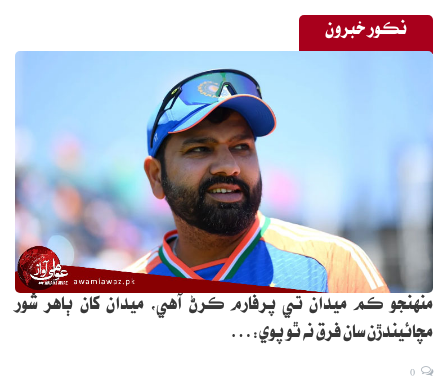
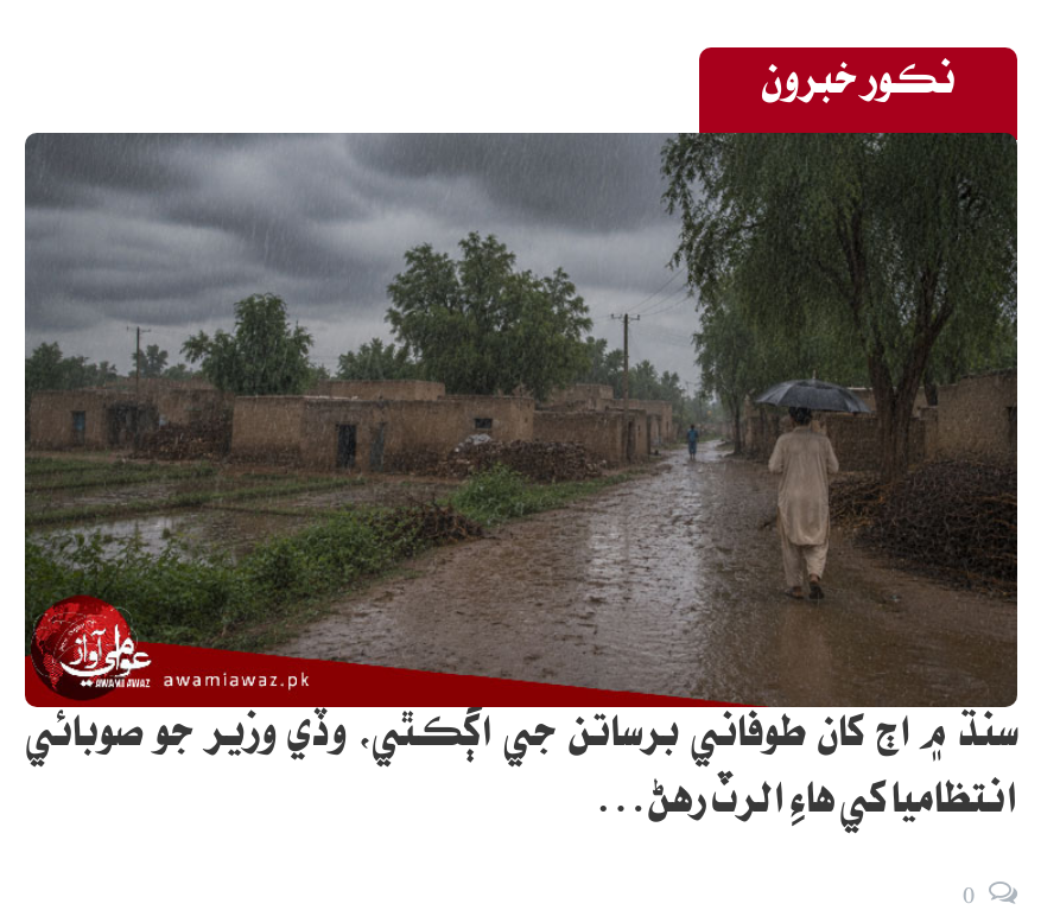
[15,50,434,346] [image] | منهنجو ڪم ميدان تي پرفارم ڪرڻ آهي، ميدان کان ٻاهر شور | مچائيندڙن سان فرق نه ٿو پوي:… -> [23,131,1020,833] [image] | سنڌ ۾ اڄ کان طوفاني برساتن جي اڳڪٿي، وڏي وزير جو صوبائي | انتظاميا کي هاءِ الرٽ رهڻ…

